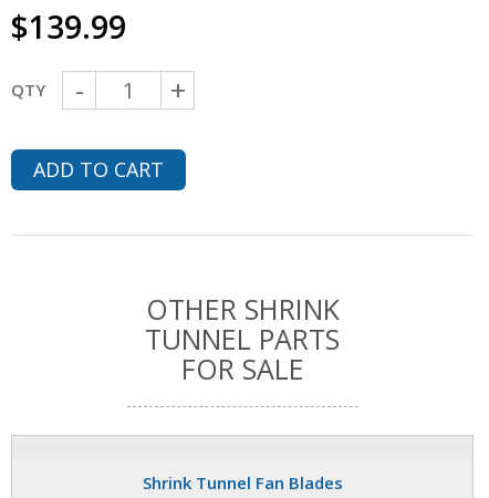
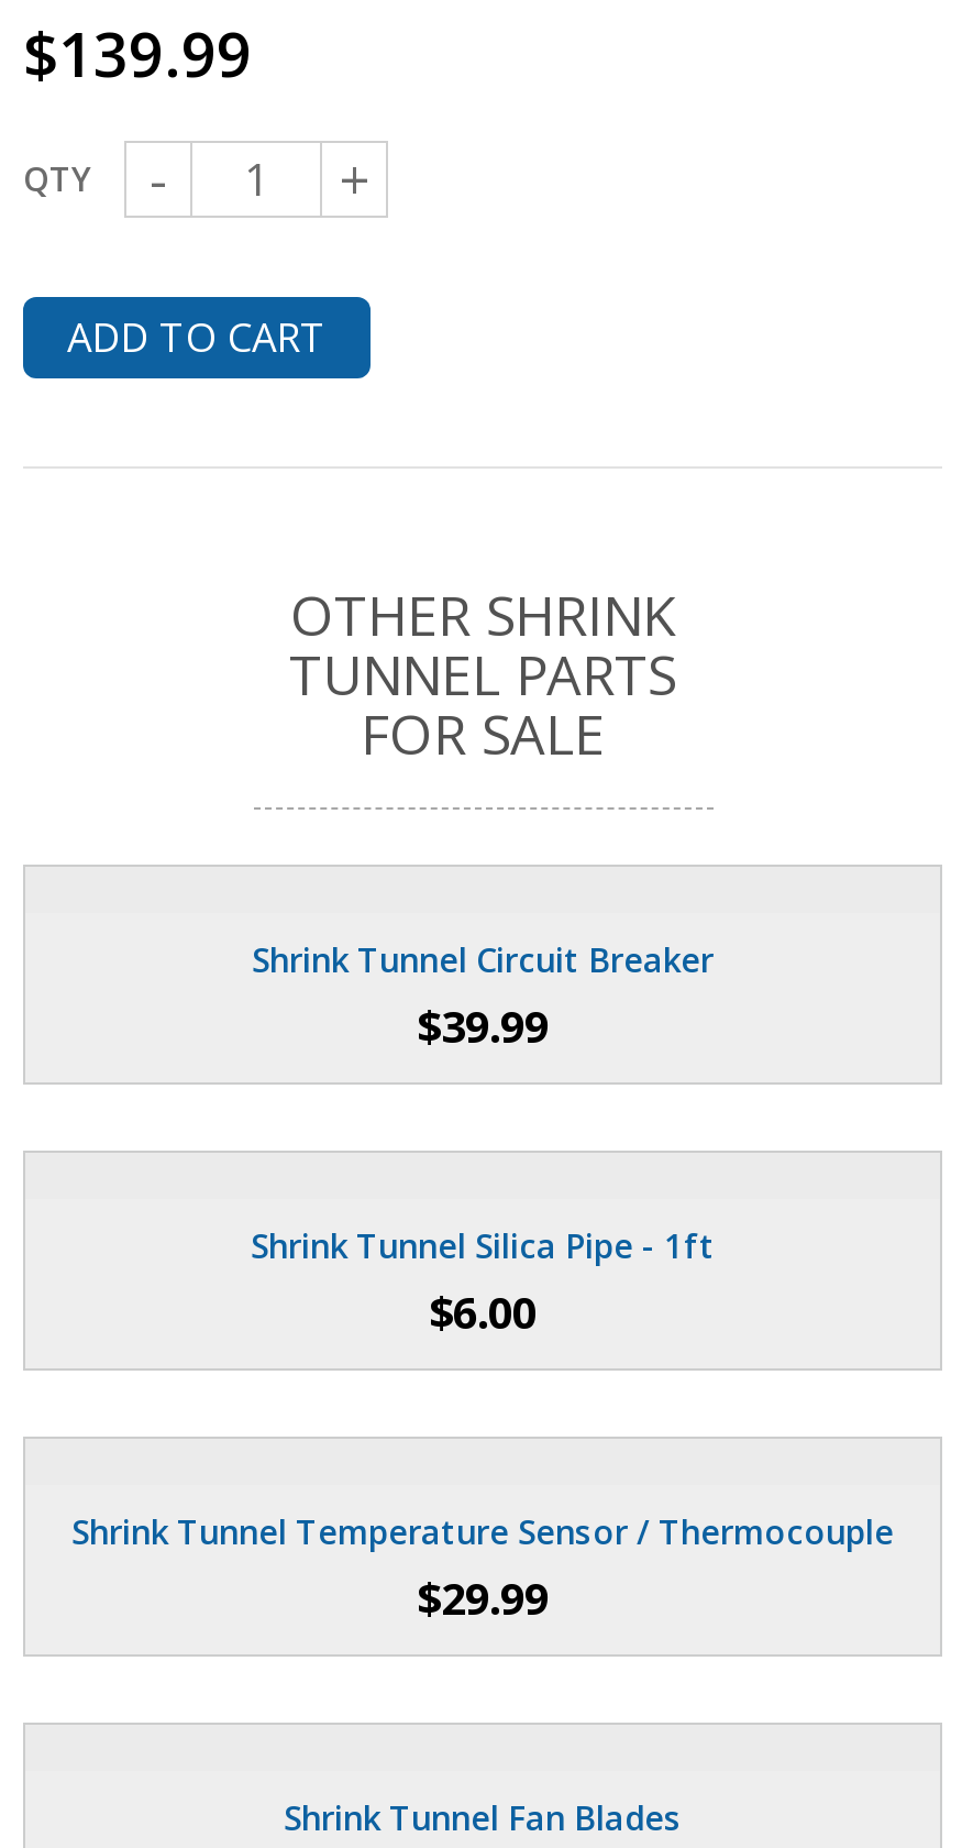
none -> [71,1509,894,1628] Shrink Tunnel Temperature Sensor / Thermocouple | $29.99
none -> [251,1223,715,1342] Shrink Tunnel Silica Pipe - 1ft | $6.00
none -> [252,937,714,1056] Shrink Tunnel Circuit Breaker | $39.99

